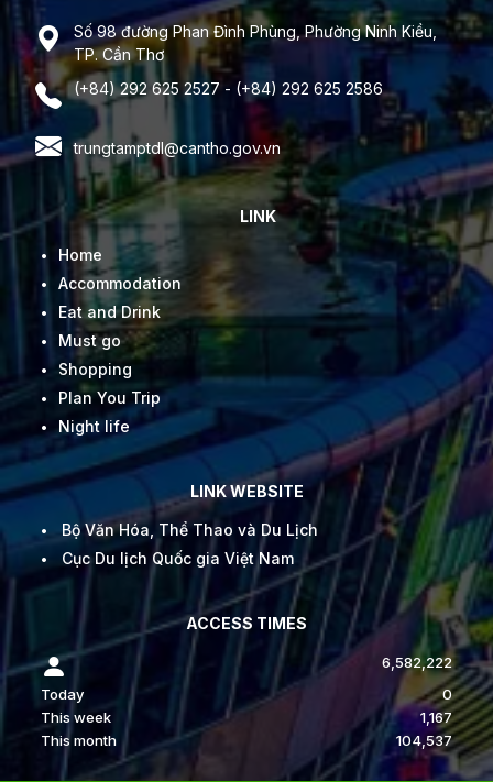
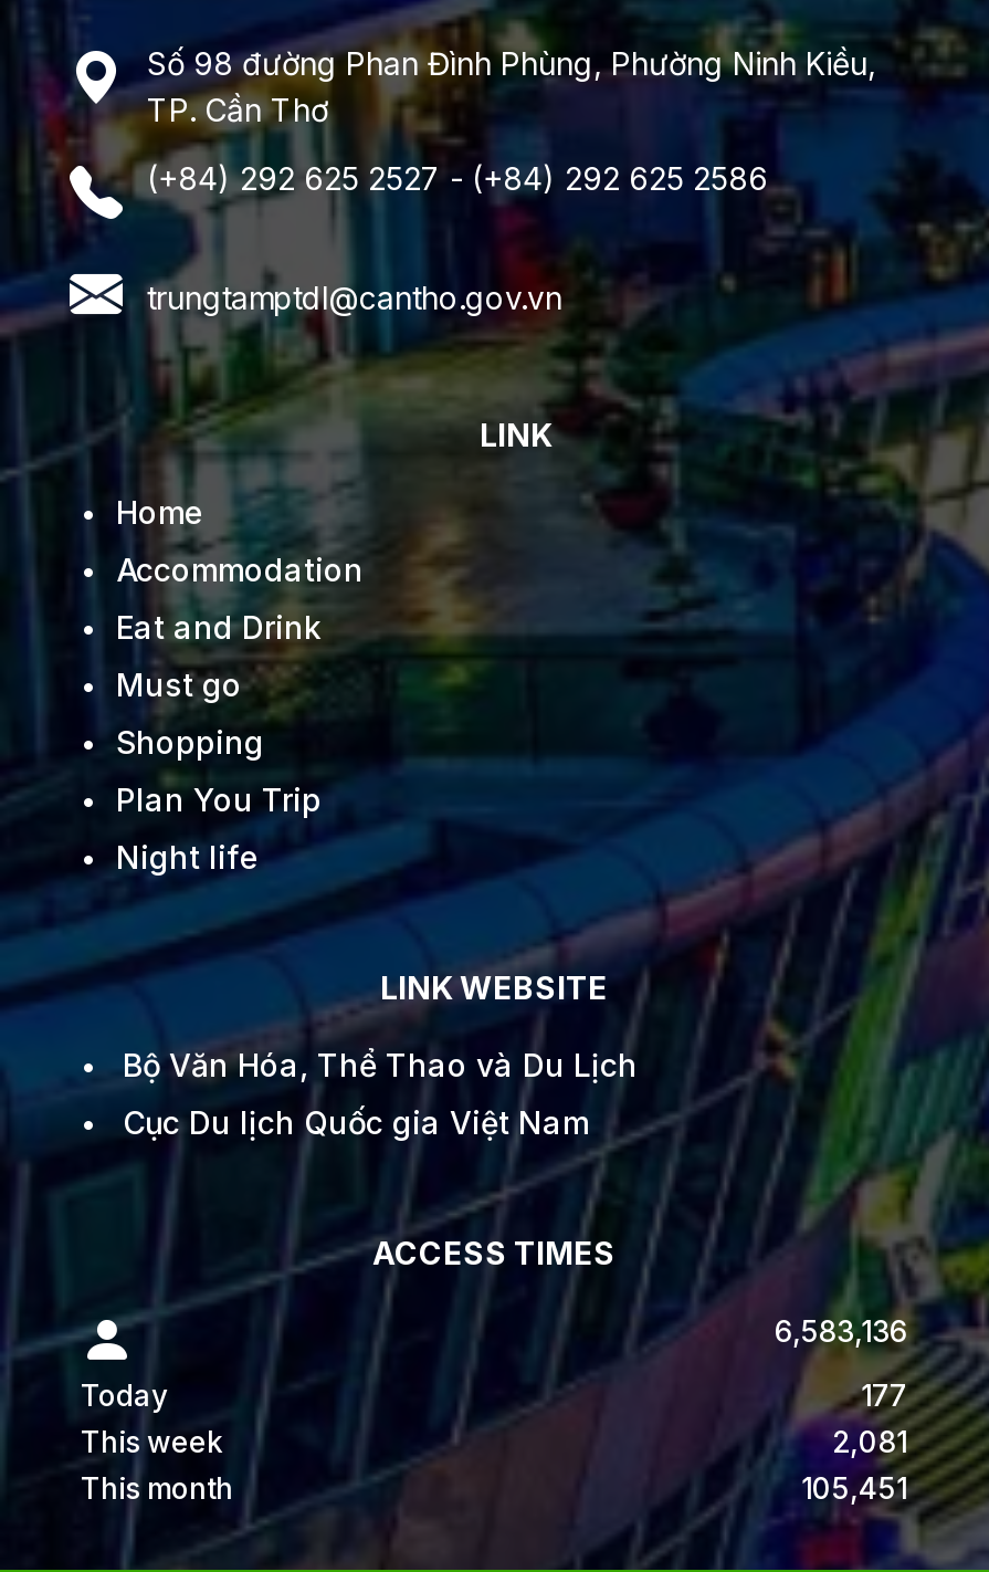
[382,653,452,671] 6,582,222 -> [775,1313,907,1349] 6,583,136
[442,685,452,703] 0 -> [861,1377,907,1413] 177
[420,708,452,726] 1,167 -> [832,1424,907,1459] 2,081
[396,731,452,749] 104,537 -> [801,1470,907,1506] 105,451

